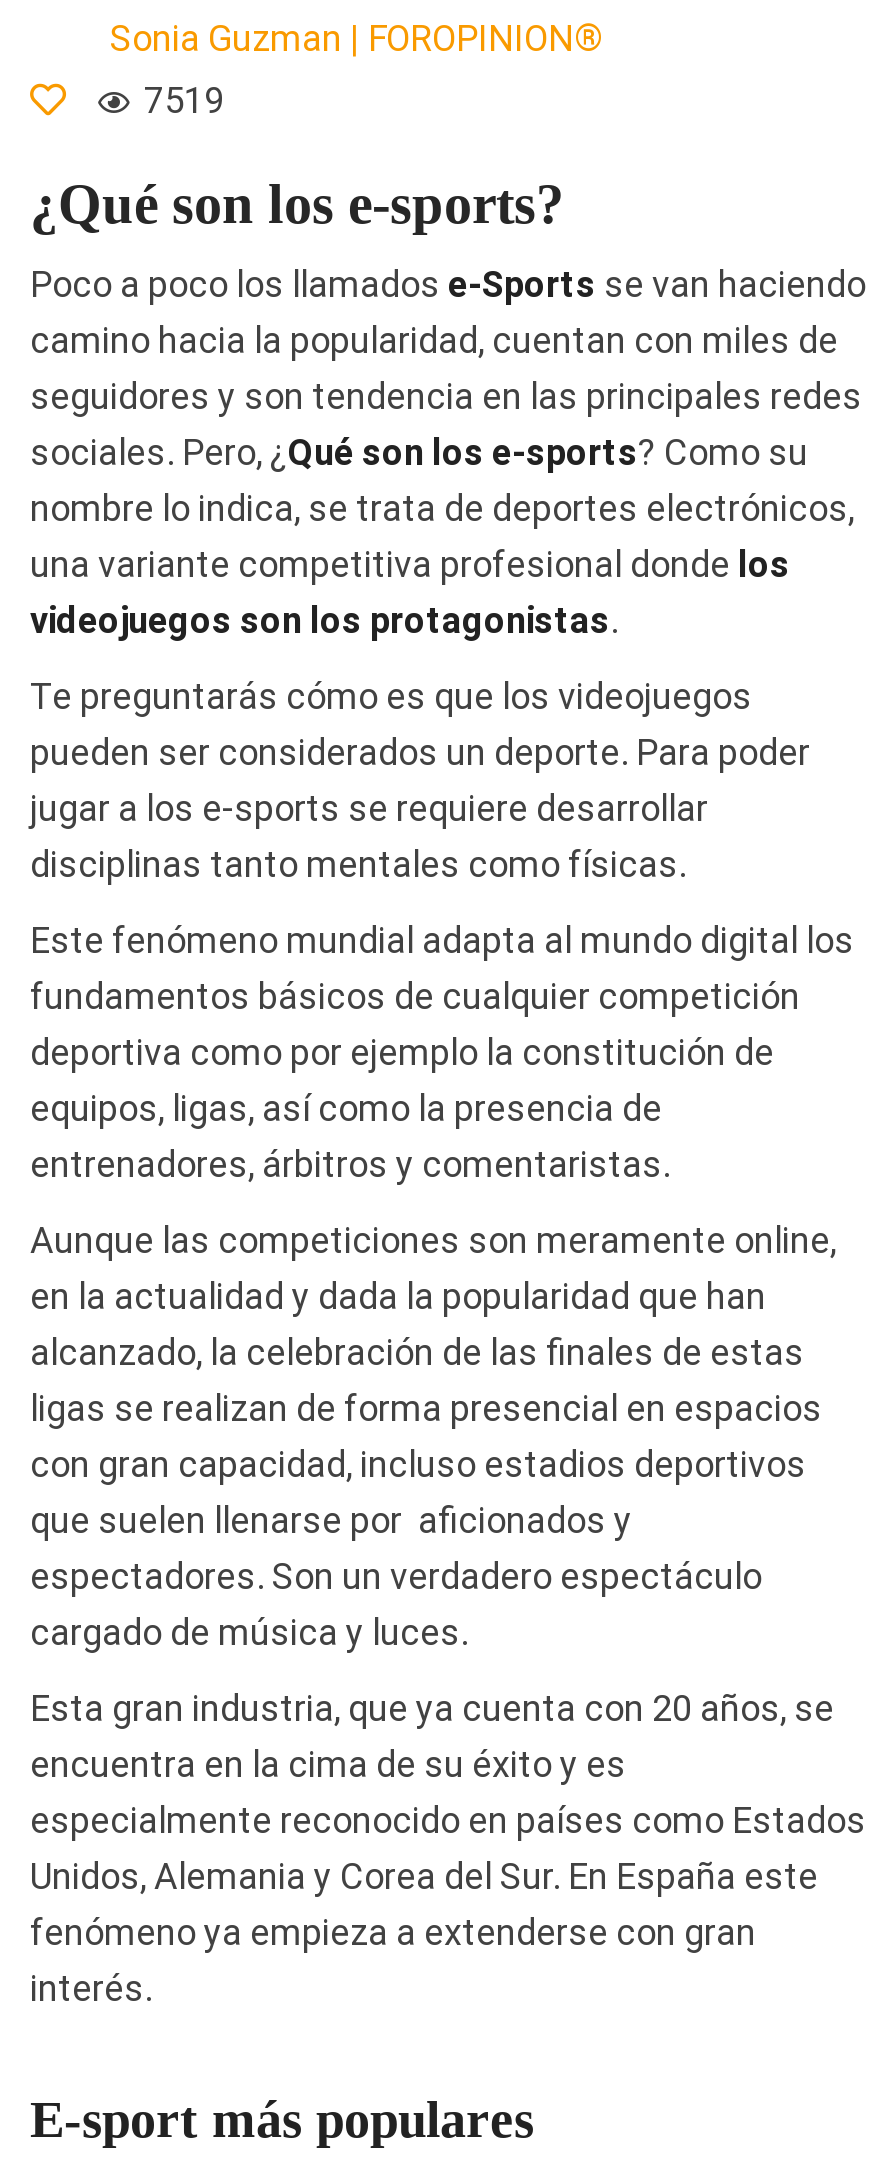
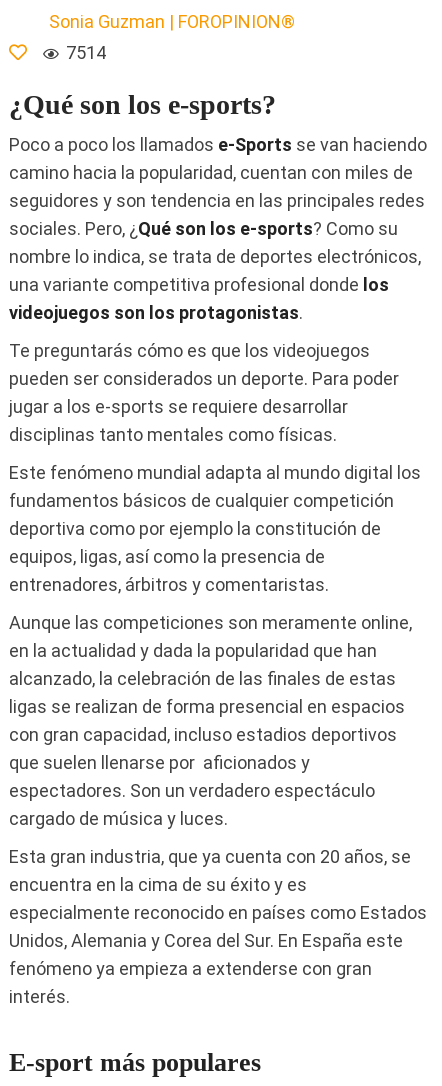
[144,78,224,120] 7519 -> [66,41,106,62] 7514

